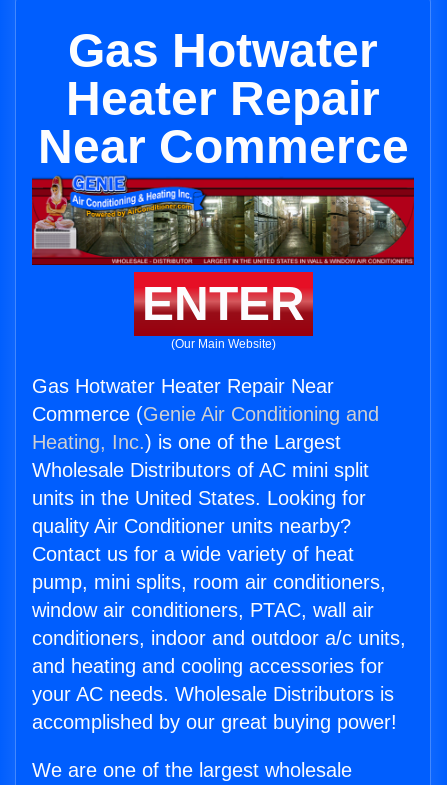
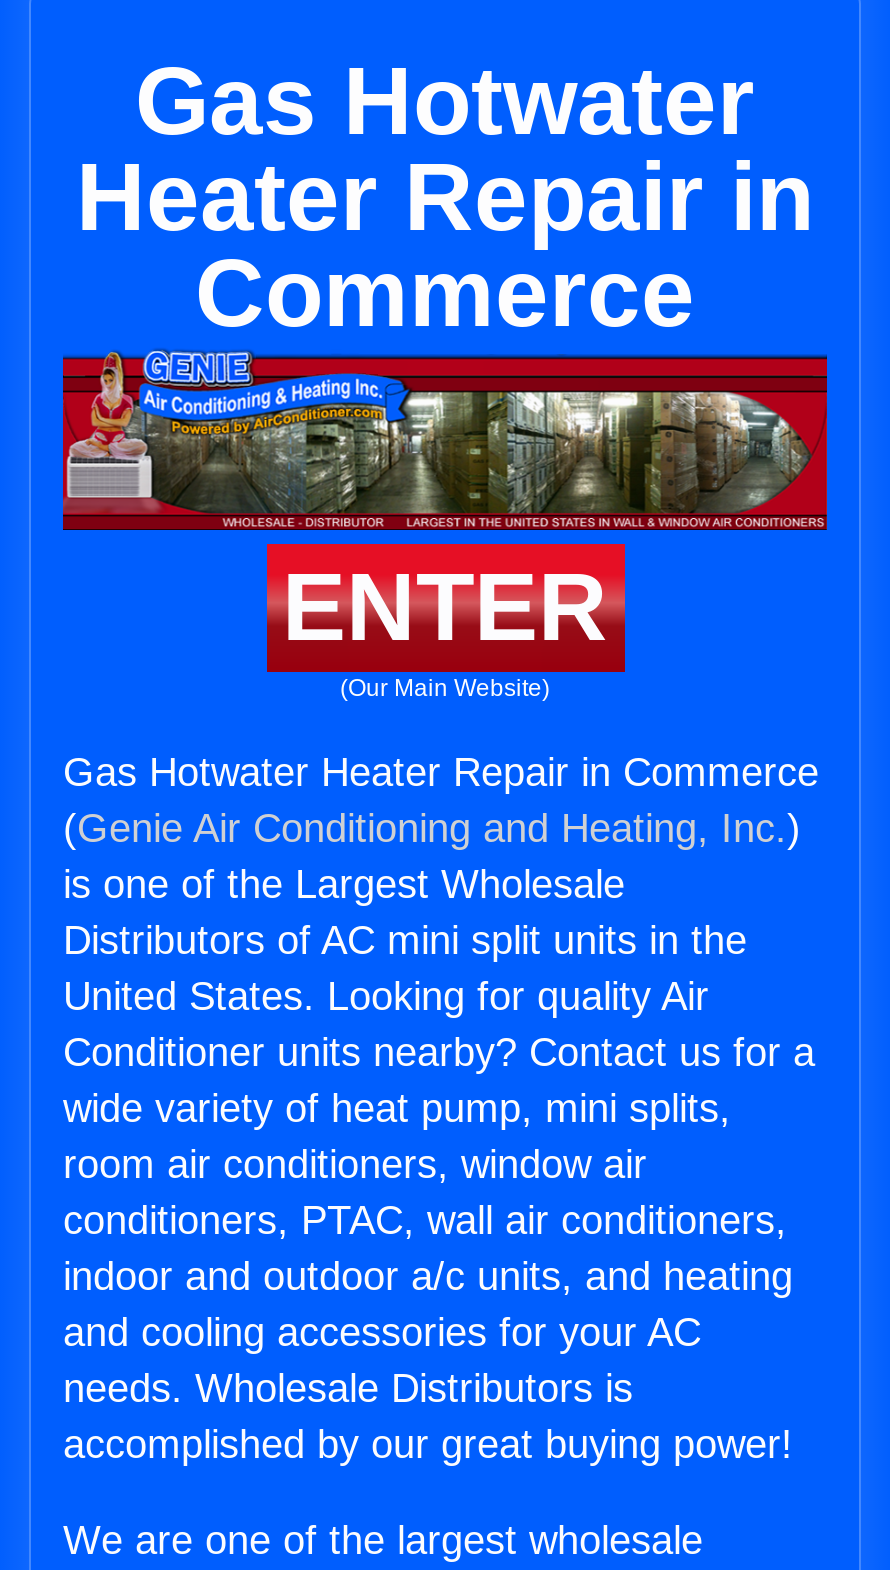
[37,72,408,173] Heater Repair | Near Commerce -> [76,144,814,346] Heater Repair in | Commerce
[32,375,406,705] Gas Hotwater Heater Repair Near | Commerce (Genie Air Conditioning and | Heating, Inc.) is one of the Largest | Wholesale Distributors of AC mini split | units in the United States. Looking for | quality Air Conditioner units nearby? | Contact us for a wide variety of heat | pump, mini splits, room air conditioners, | window air conditioners, PTAC, wall air | conditioners, indoor and outdoor a/c units, | and heating and cooling accessories for | your AC needs. Wholesale Distributors is -> [63,750,819,1410] Gas Hotwater Heater Repair in Commerce | (Genie Air Conditioning and Heating, Inc.) | is one of the Largest Wholesale | Distributors of AC mini split units in the | United States. Looking for quality Air | Conditioner units nearby? Contact us for a | wide variety of heat pump, mini splits, | room air conditioners, window air | conditioners, PTAC, wall air conditioners, | indoor and outdoor a/c units, and heating | and cooling accessories for your AC | needs. Wholesale Distributors is

